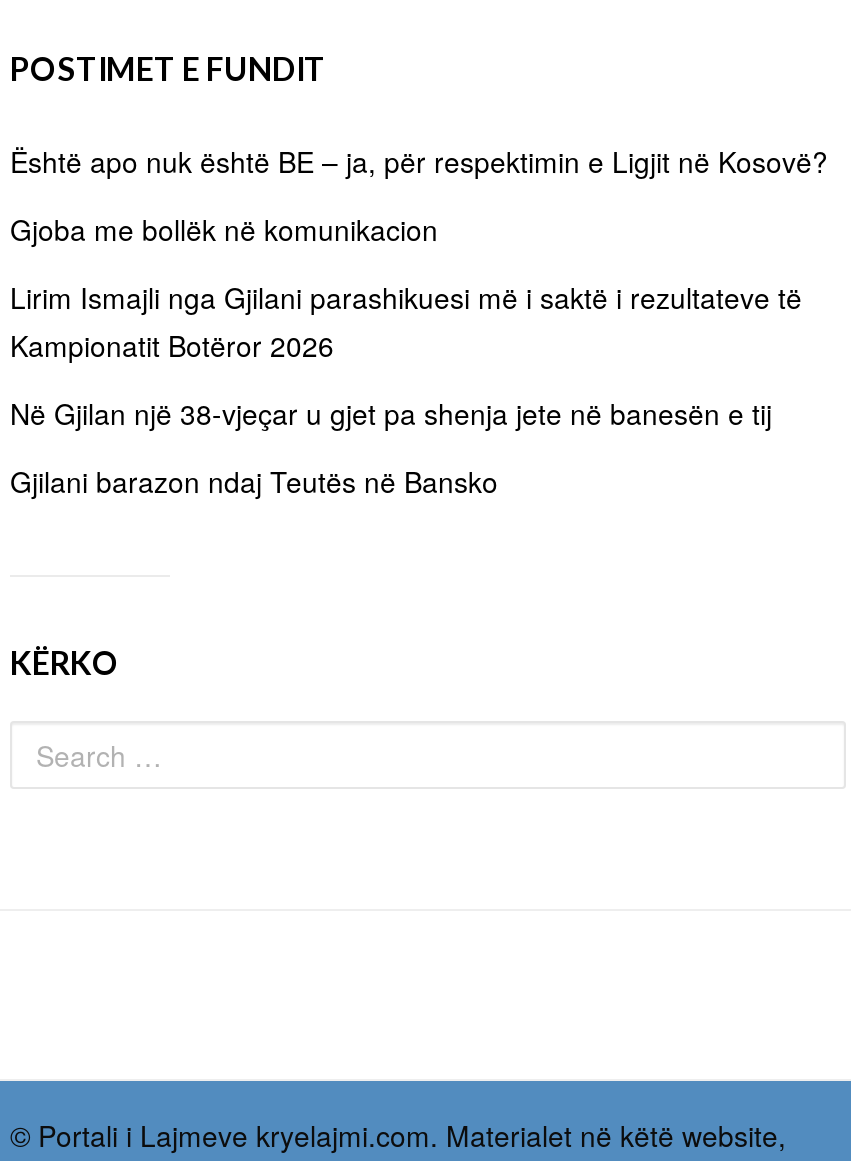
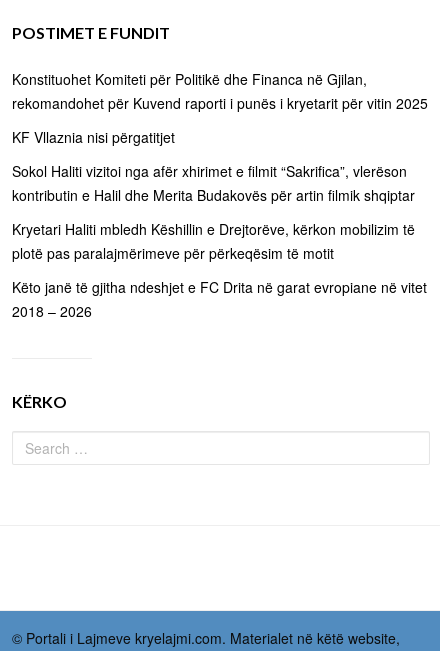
[10,142,828,182] Është apo nuk është BE – ja, për respektimin e Ligjit në Kosovë? -> [12,69,428,113] Konstituohet Komiteti për Politikë dhe Financa në Gjilan, | rekomandohet për Kuvend raporti i punës i kryetarit për vitin 2025
[10,210,438,250] Gjoba me bollëk në komunikacion -> [12,127,175,147] KF Vllaznia nisi përgatitjet
[10,278,802,366] Lirim Ismajli nga Gjilani parashikuesi më i saktë i rezultateve të | Kampionatit Botëror 2026 -> [12,161,415,205] Sokol Haliti vizitoi nga afër xhirimet e filmit “Sakrifica”, vlerëson | kontributin e Halil dhe Merita Budakovës për artin filmik shqiptar
[10,394,772,434] Në Gjilan një 38-vjeçar u gjet pa shenja jete në banesën e tij -> [12,219,415,263] Kryetari Haliti mbledh Këshillin e Drejtorëve, kërkon mobilizim të | plotë pas paralajmërimeve për përkeqësim të motit
[10,462,498,502] Gjilani barazon ndaj Teutës në Bansko -> [12,277,427,321] Këto janë të gjitha ndeshjet e FC Drita në garat evropiane në vitet | 2018 – 2026

